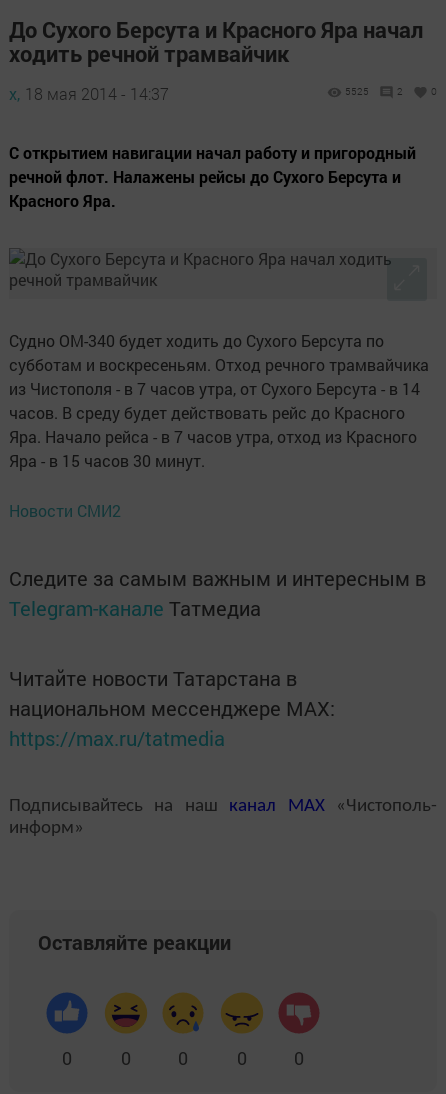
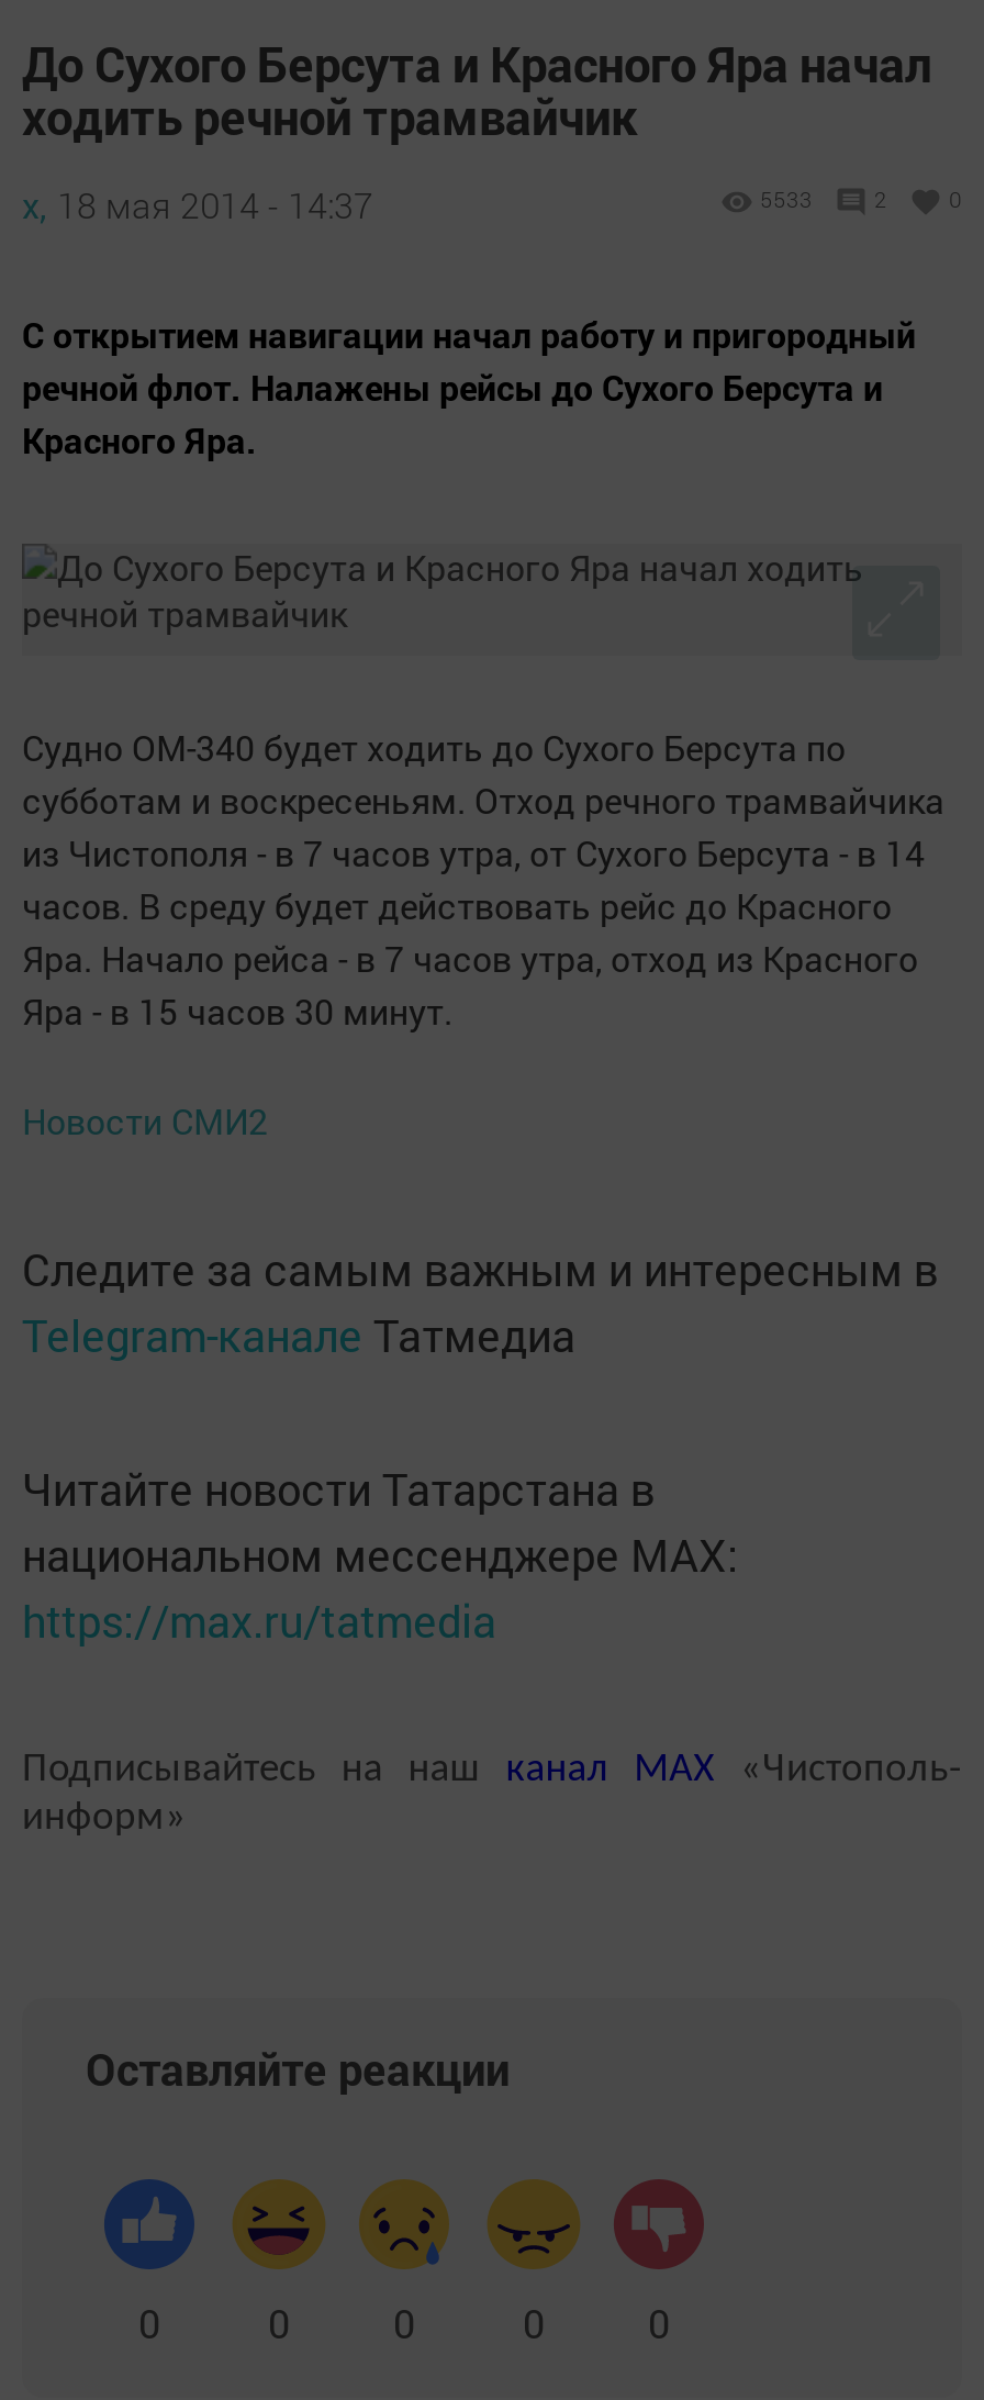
[345,85,369,98] 5525 -> [760,186,813,215] 5533

